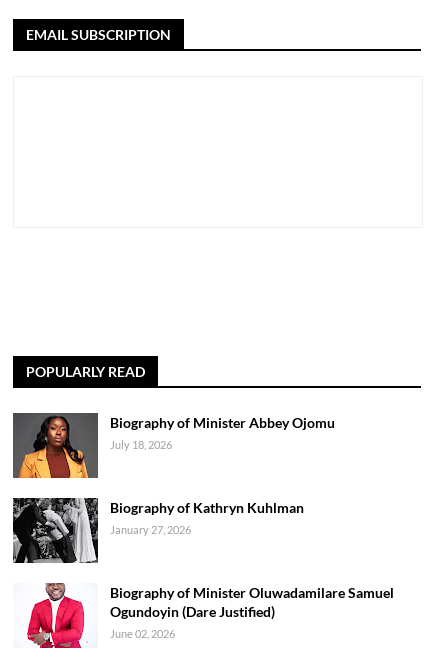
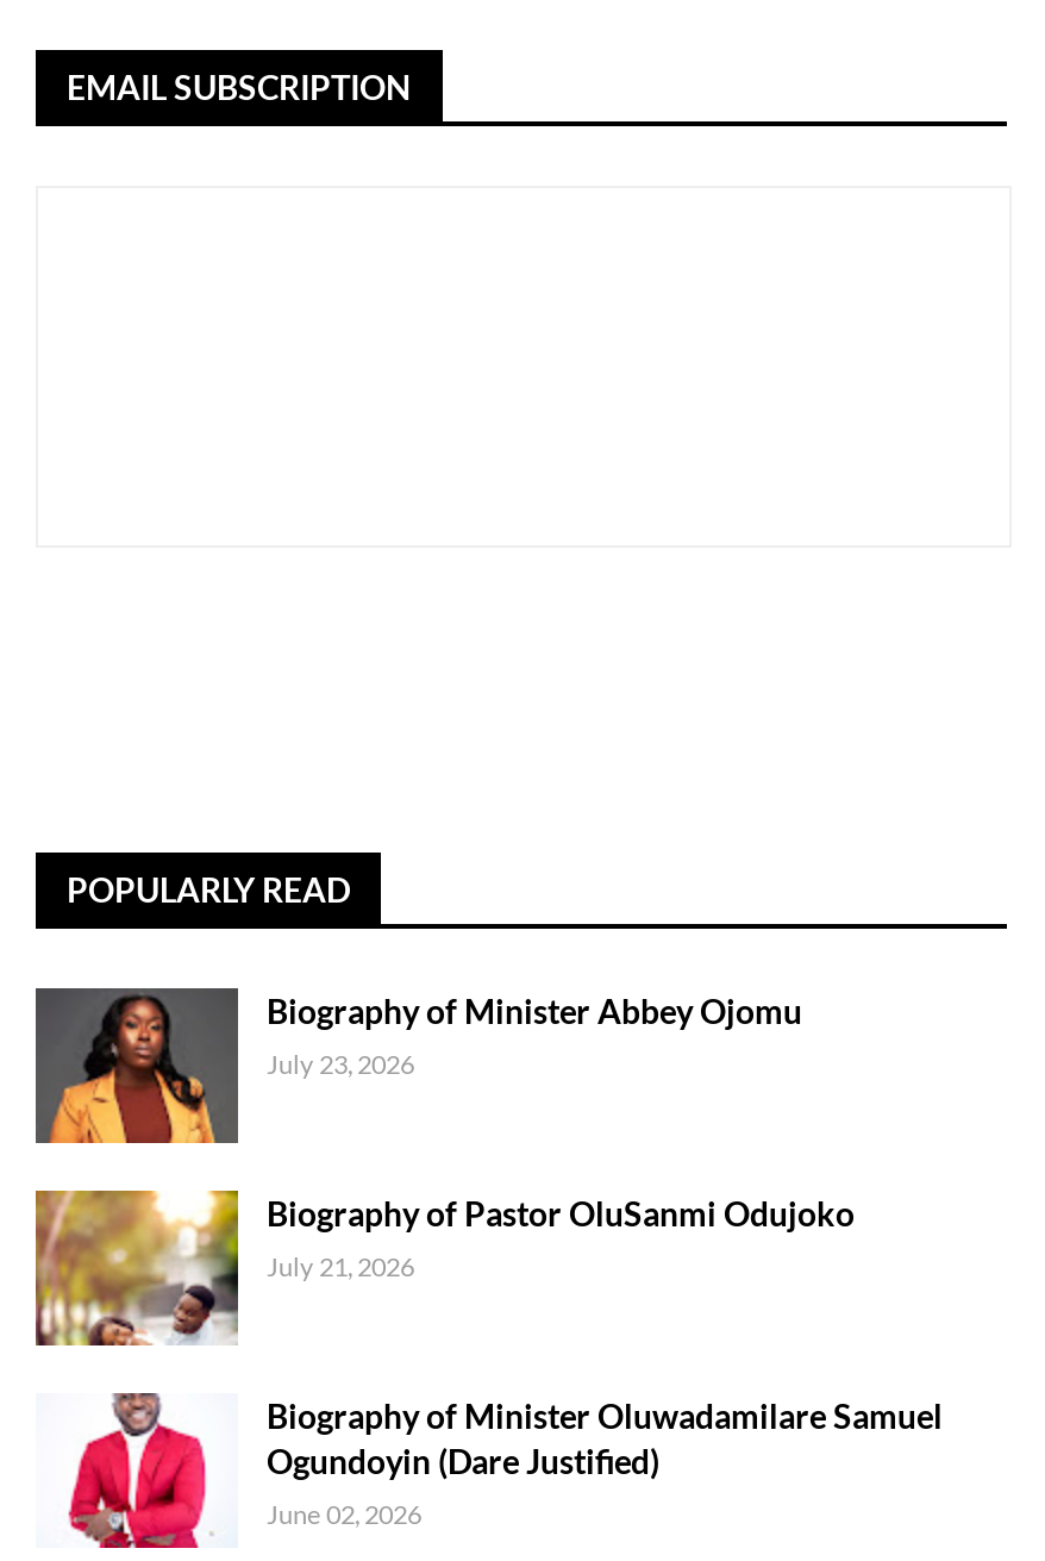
[110,438,172,451] July 18, 2026 -> [267,1048,414,1079] July 23, 2026
[12,497,304,564] [image] | Biography of Kathryn Kuhlman | January 27, 2026 -> [33,1188,855,1348] [image] | Biography of Pastor OluSanmi Odujoko | July 21, 2026

